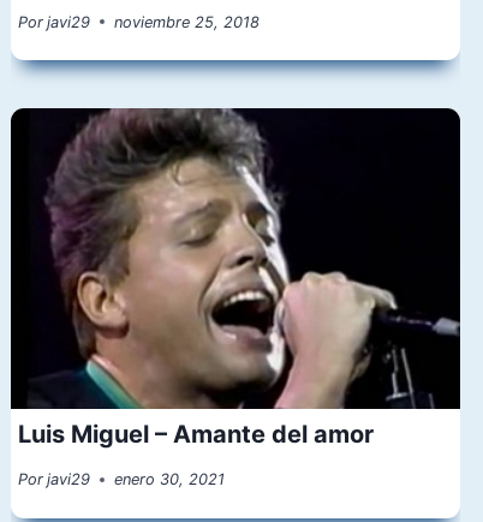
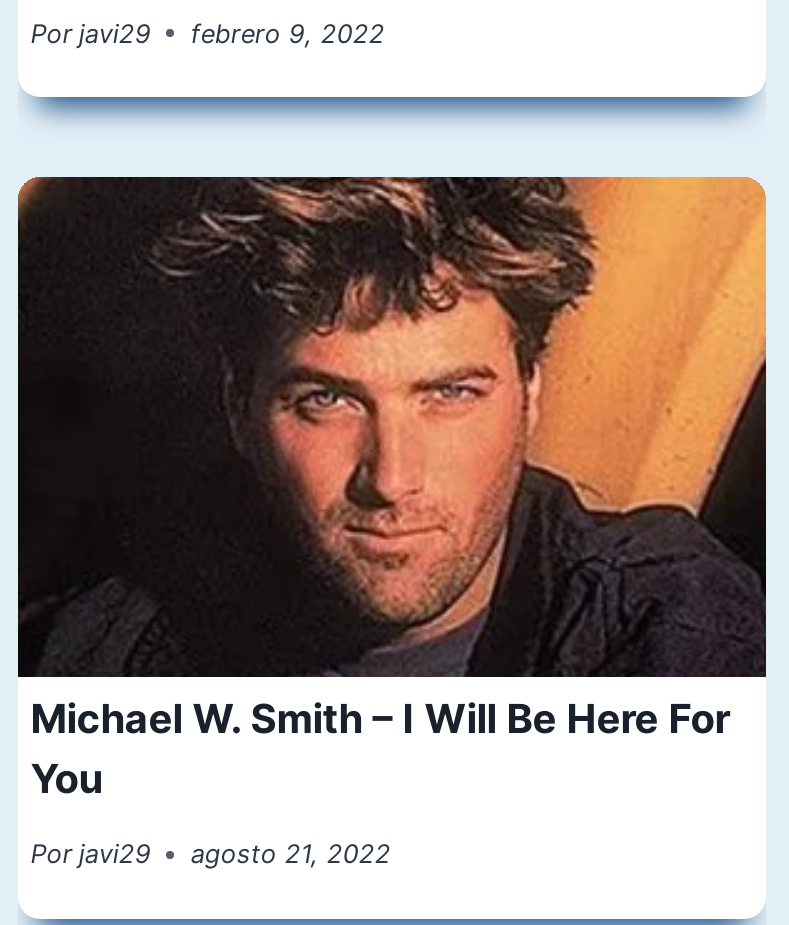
[18,13,260,31] Por javi29 noviembre 25, 2018 -> [30,19,385,49] Por javi29 febrero 9, 2022
[18,107,461,449] [image] | Luis Miguel – Amante del amor -> [16,175,768,804] [image] | Michael W. Smith – I Will Be Here For | You
[18,470,225,488] Por javi29 enero 30, 2021 -> [30,839,391,869] Por javi29 agosto 21, 2022

